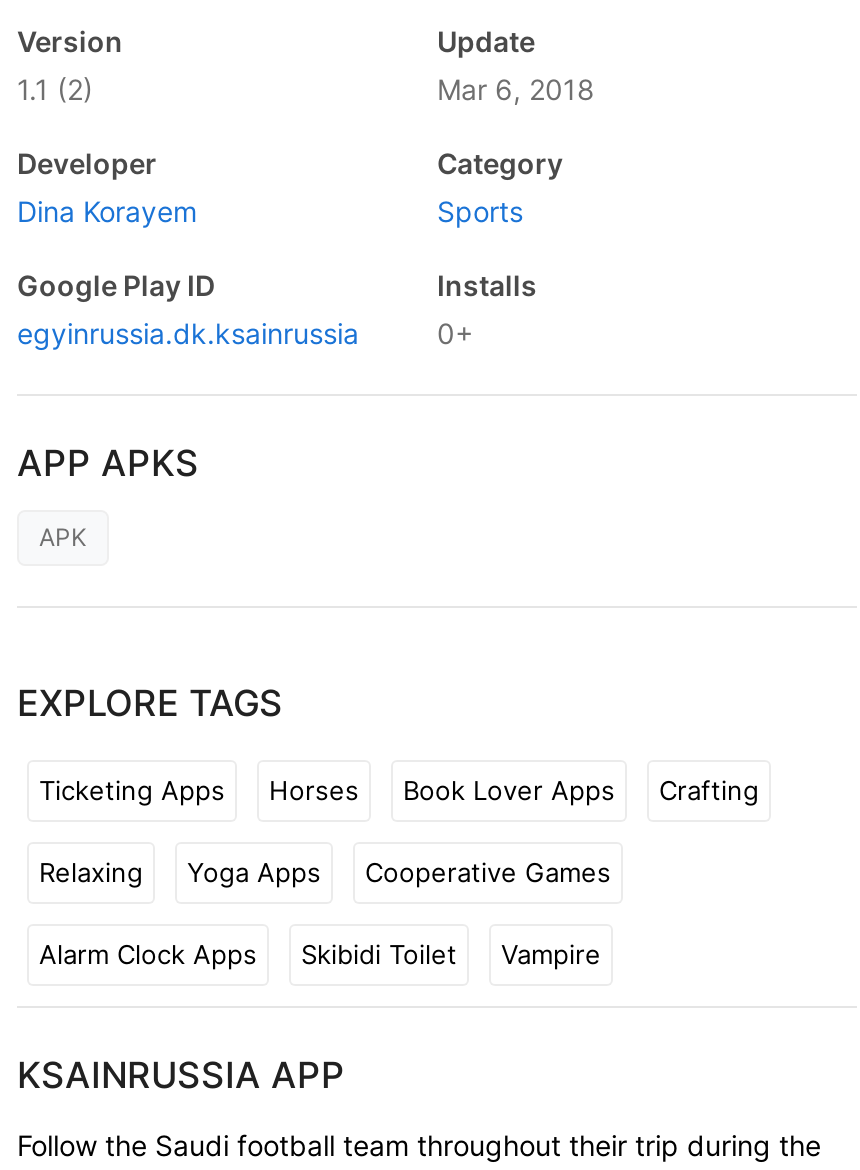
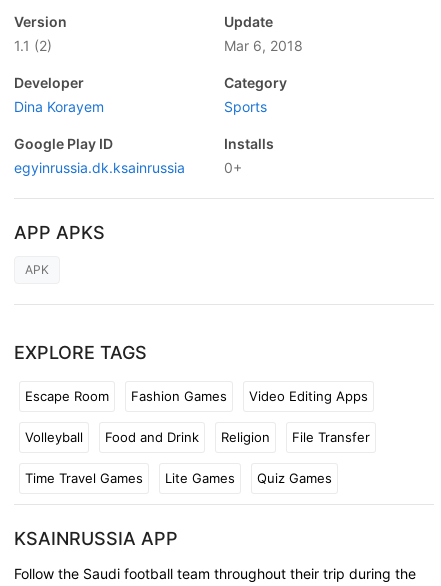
[39,773,759,805] Ticketing Apps | Horses | Book Lover Apps | Crafting -> [25,387,368,403] Escape Room | Fashion Games | Video Editing Apps
[39,855,611,887] Relaxing | Yoga Apps | Cooperative Games -> [25,428,370,444] Volleyball | Food and Drink | Religion | File Transfer
[39,937,601,969] Alarm Clock Apps | Skibidi Toilet | Vampire -> [25,469,332,485] Time Travel Games | Lite Games | Quiz Games

